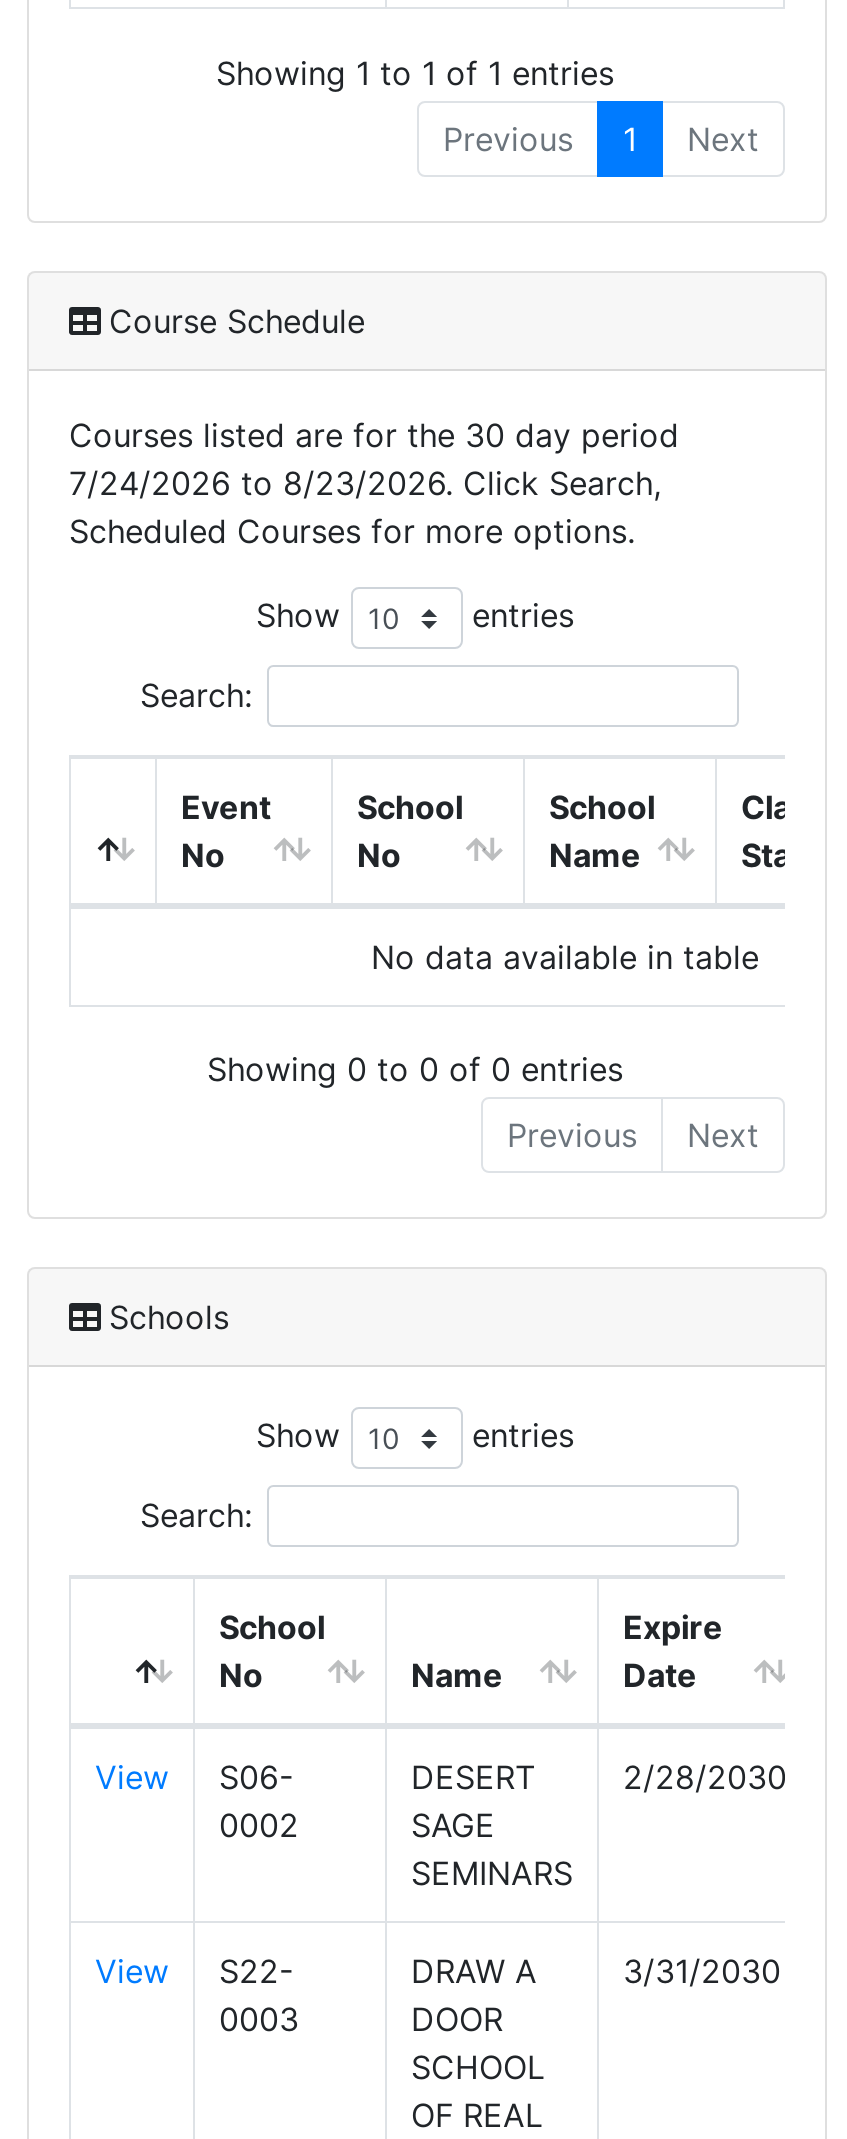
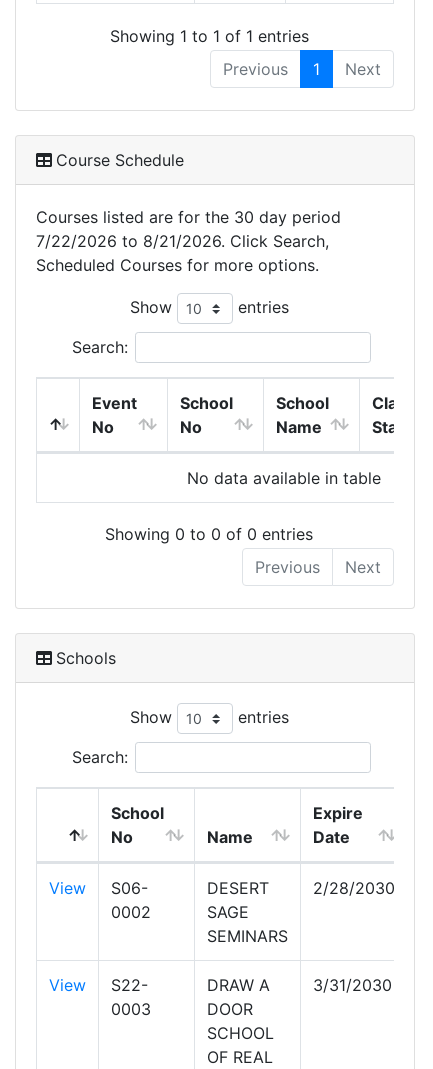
[69,462,661,502] 7/24/2026 to 8/23/2026. Click Search, -> [36,231,329,251] 7/22/2026 to 8/21/2026. Click Search,

